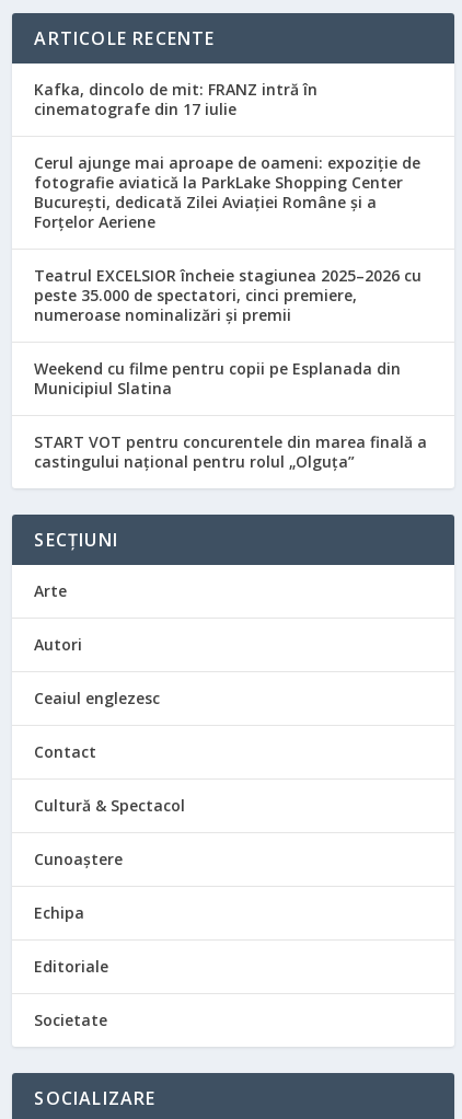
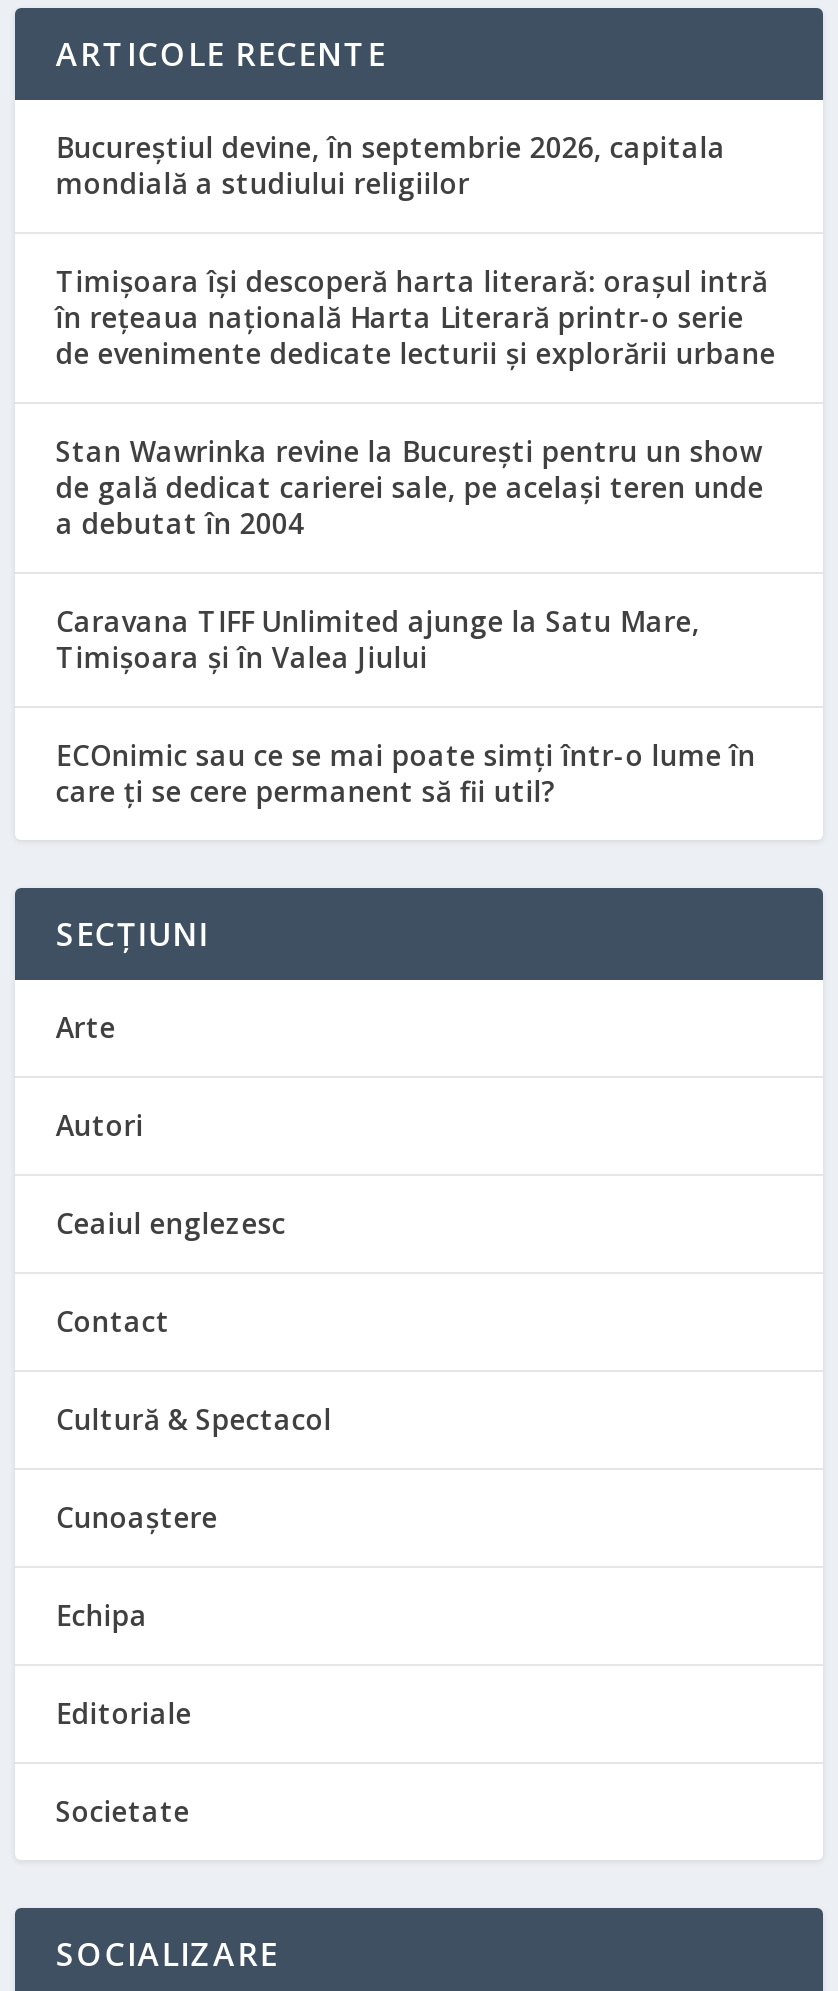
[34,79,318,120] Kafka, dincolo de mit: FRANZ intră în | cinematografe din 17 iulie -> [56,128,726,202] Bucureștiul devine, în septembrie 2026, capitala | mondială a studiului religiilor
[34,153,421,232] Cerul ajunge mai aproape de oameni: expoziție de | fotografie aviatică la ParkLake Shopping Center | București, dedicată Zilei Aviației Române și a | Forțelor Aeriene -> [56,262,776,372] Timișoara își descoperă harta literară: orașul intră | în rețeaua națională Harta Literară printr-o serie | de evenimente dedicate lecturii și explorării urbane
[34,265,422,326] Teatrul EXCELSIOR încheie stagiunea 2025–2026 cu | peste 35.000 de spectatori, cinci premiere, | numeroase nominalizări și premii -> [56,432,764,542] Stan Wawrinka revine la București pentru un show | de gală dedicat carierei sale, pe același teren unde | a debutat în 2004
[34,358,401,399] Weekend cu filme pentru copii pe Esplanada din | Municipiul Slatina -> [56,602,700,676] Caravana TIFF Unlimited ajunge la Satu Mare, | Timișoara și în Valea Jiului
[34,432,427,472] START VOT pentru concurentele din marea finală a | castingului național pentru rolul „Olguța” -> [56,736,756,810] ECOnimic sau ce se mai poate simți într-o lume în | care ți se cere permanent să fii util?

